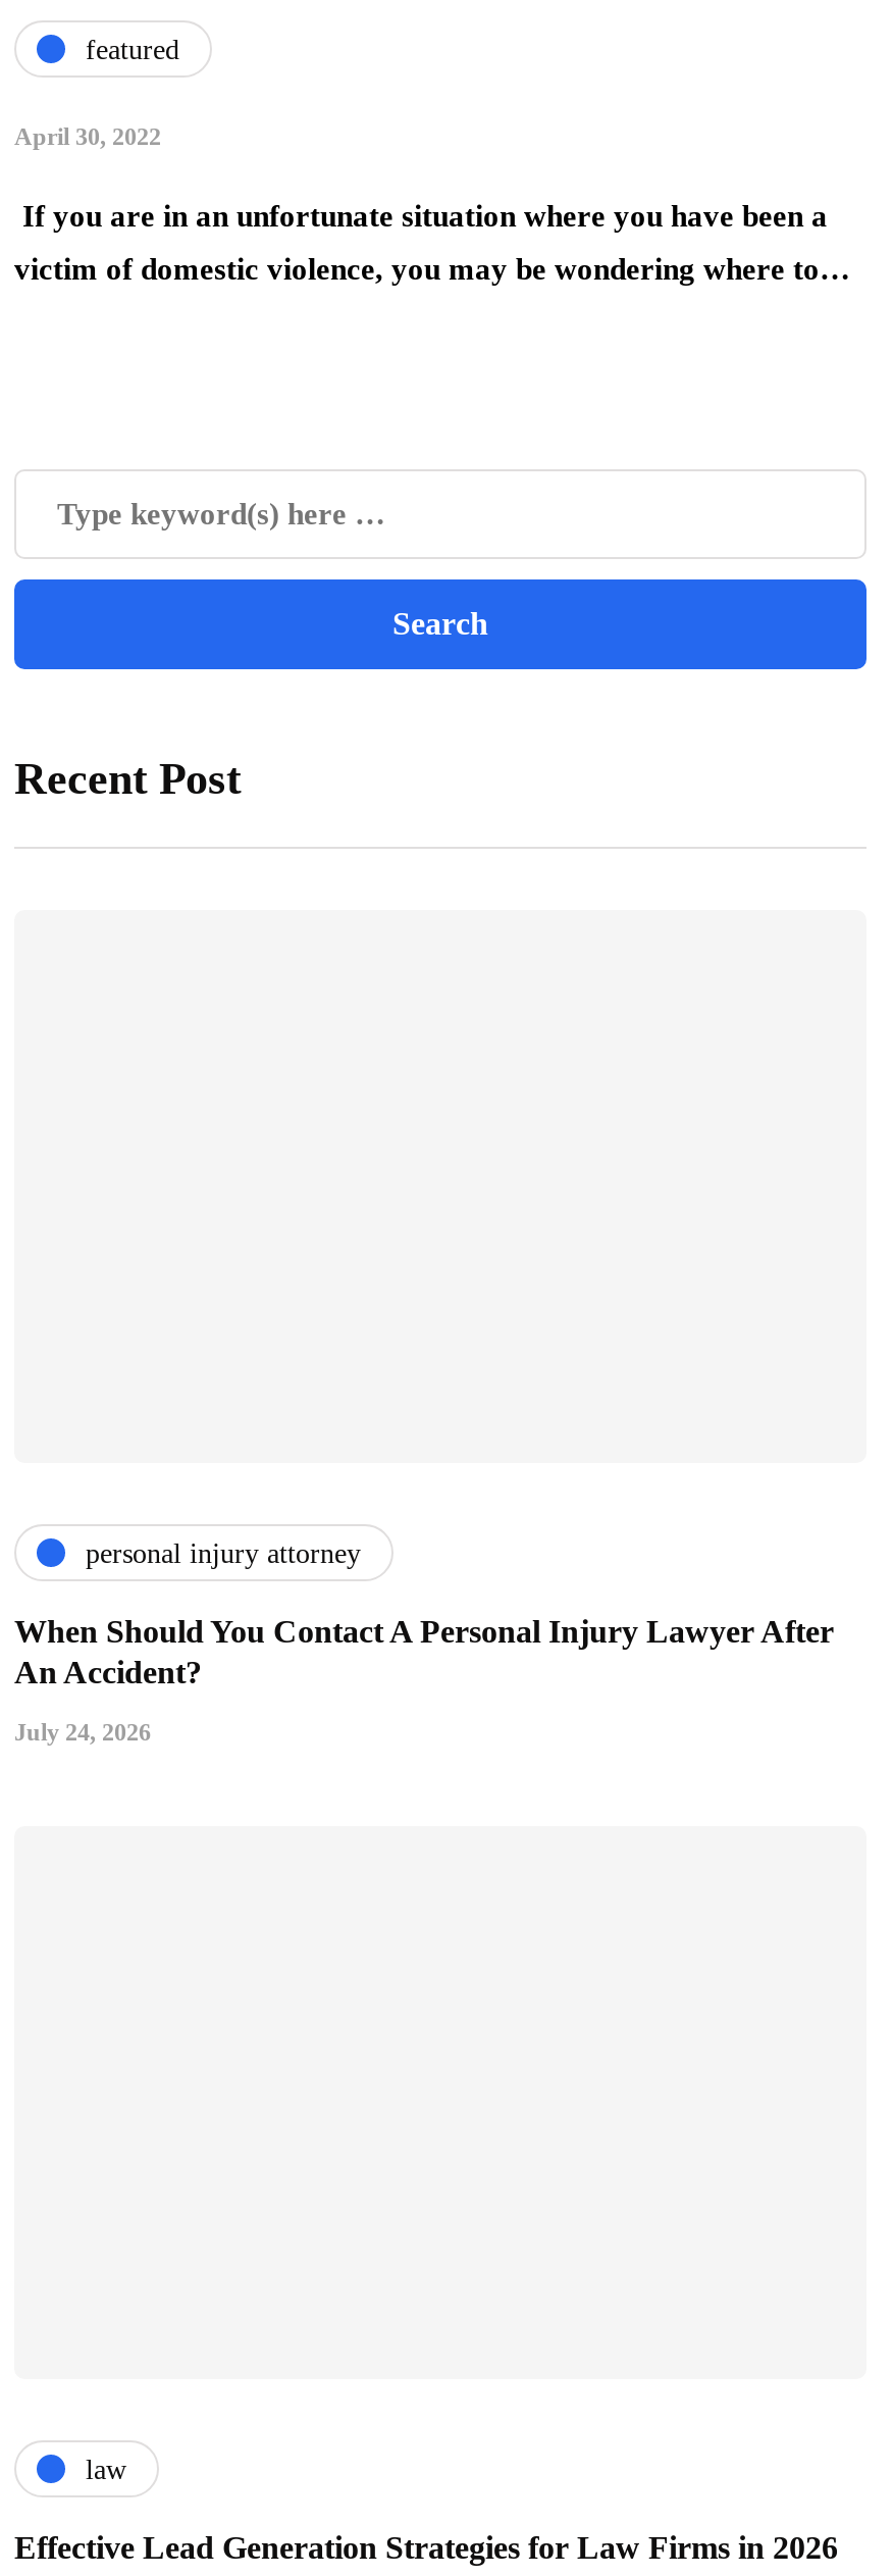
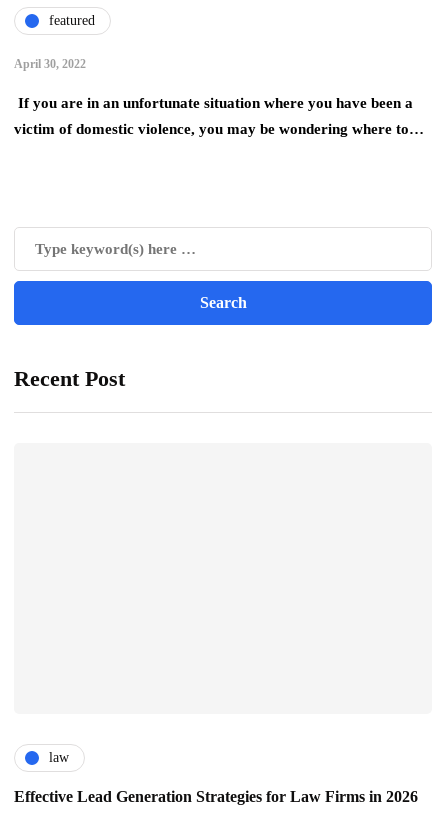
[14,1538,834,1747] personal injury attorney | When Should You Contact A Personal Injury Lawyer After | An Accident? | July 24, 2026 -> none

